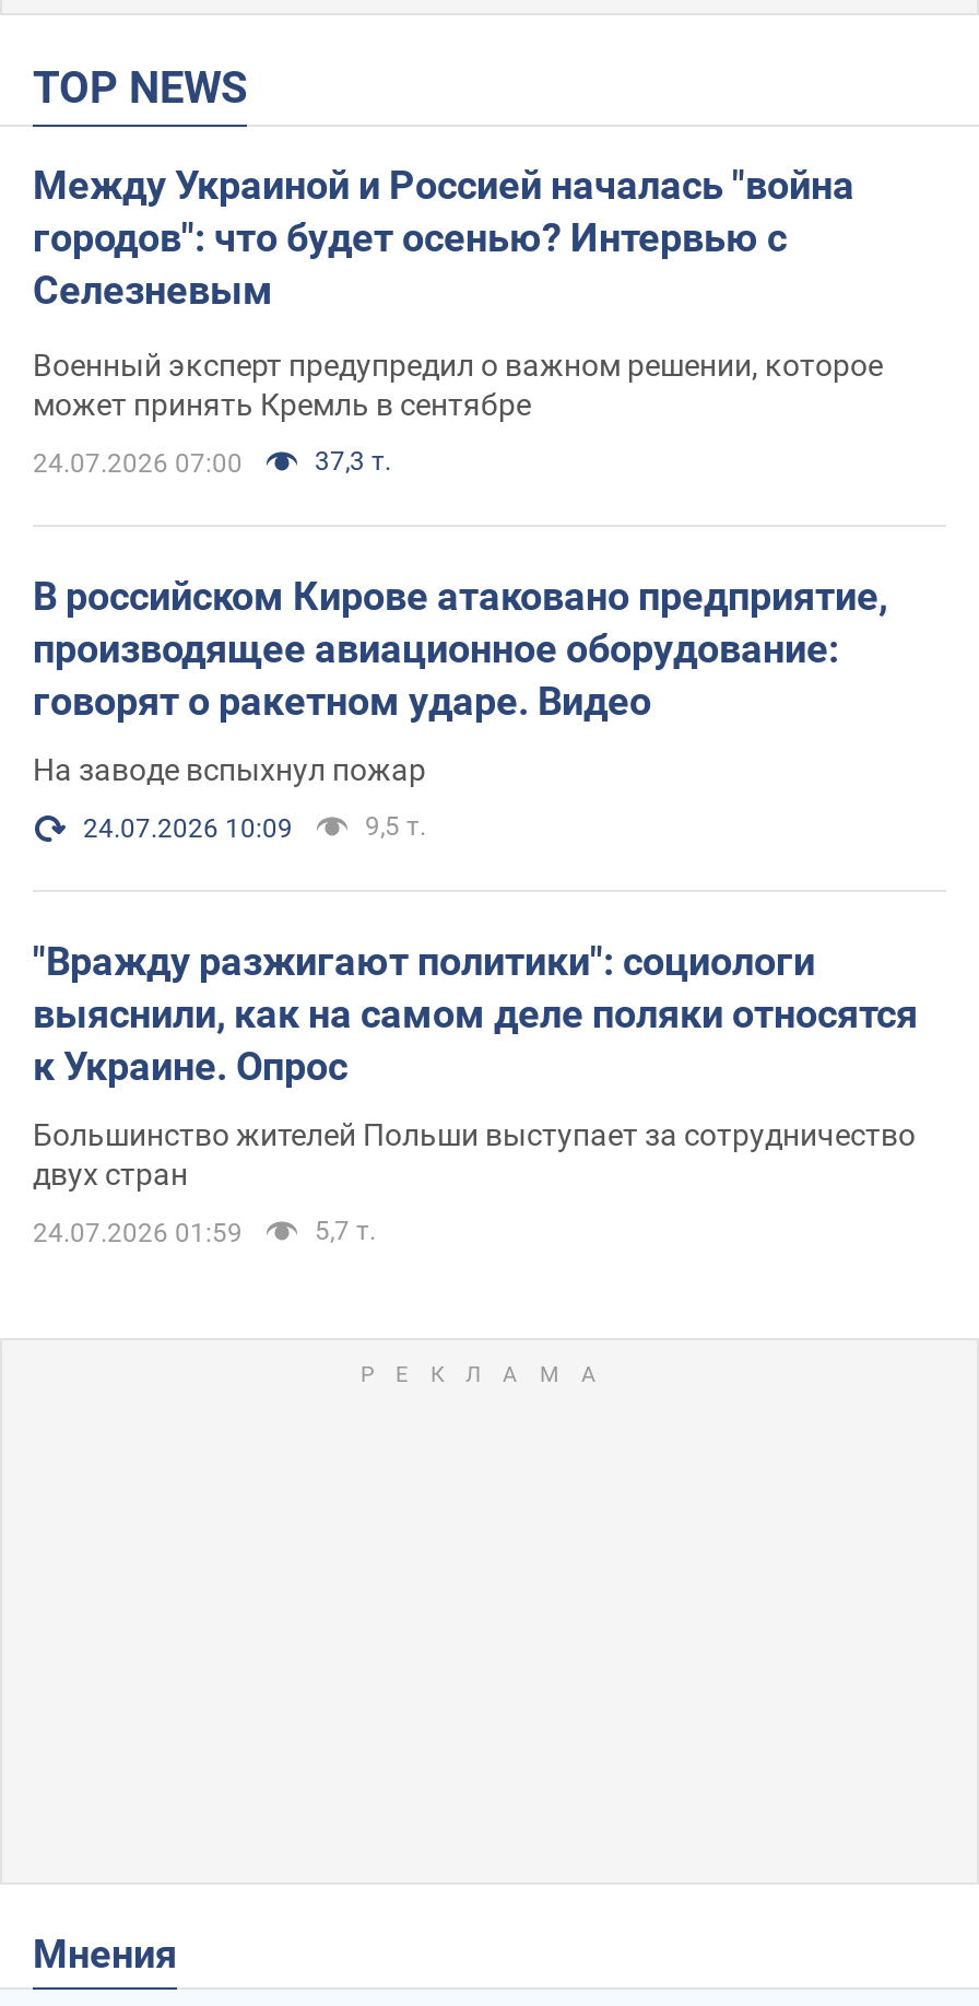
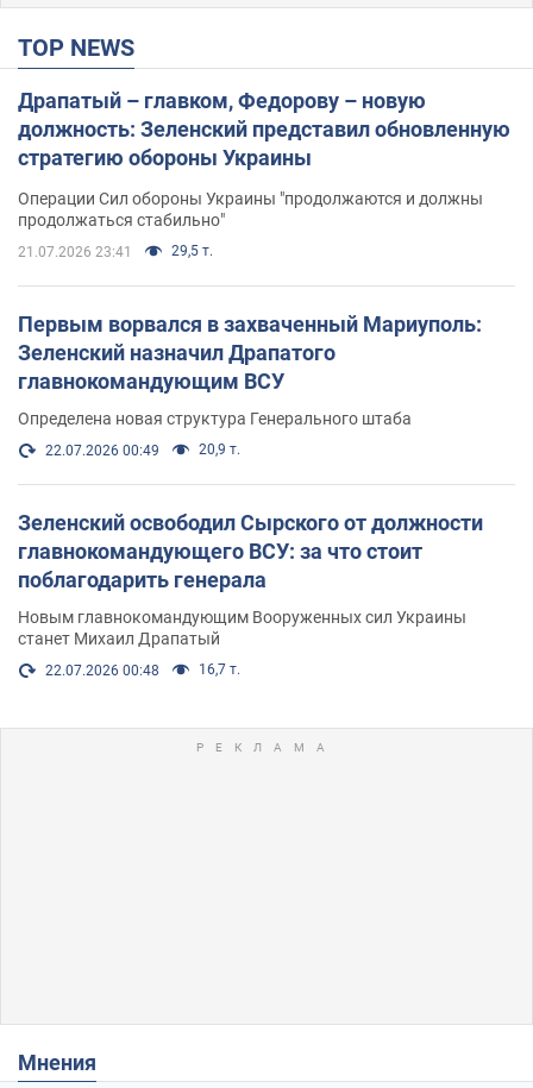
[33,161,854,312] Между Украиной и Россией началась "война | городов": что будет осенью? Интервью с | Селезневым -> [18,88,510,170] Драпатый – главком, Федорову – новую | должность: Зеленский представил обновленную | стратегию обороны Украины
[33,347,883,421] Военный эксперт предупредил о важном решении, которое | может принять Кремль в сентябре -> [18,189,483,229] Операции Сил обороны Украины "продолжаются и должны | продолжаться стабильно"
[33,445,391,478] 24.07.2026 07:00 | 37,3 т. -> [18,242,213,260] 21.07.2026 23:41 | 29,5 т.
[33,572,887,723] В российском Кирове атаковано предприятие, | производящее авиационное оборудование: | говорят о ракетном ударе. Видео -> [18,311,482,393] Первым ворвался в захваченный Мариуполь: | Зеленский назначил Драпатого | главнокомандующим ВСУ
[33,751,426,786] На заводе вспыхнул пожар -> [18,409,412,428] Определена новая структура Генерального штаба
[83,810,426,843] 24.07.2026 10:09 | 9,5 т. -> [45,441,240,459] 22.07.2026 00:49 | 20,9 т.
[33,937,918,1088] "Вражду разжигают политики": социологи | выяснили, как на самом деле поляки относятся | к Украине. Опрос -> [18,510,483,592] Зеленский освободил Сырского от должности | главнокомандующего ВСУ: за что стоит | поблагодарить генерала
[33,1117,916,1191] Большинство жителей Польши выступает за сотрудничество | двух стран -> [18,607,466,648] Новым главнокомандующим Вооруженных сил Украины | станет Михаил Драпатый
[33,1215,376,1248] 24.07.2026 01:59 | 5,7 т. -> [45,661,240,679] 22.07.2026 00:48 | 16,7 т.

